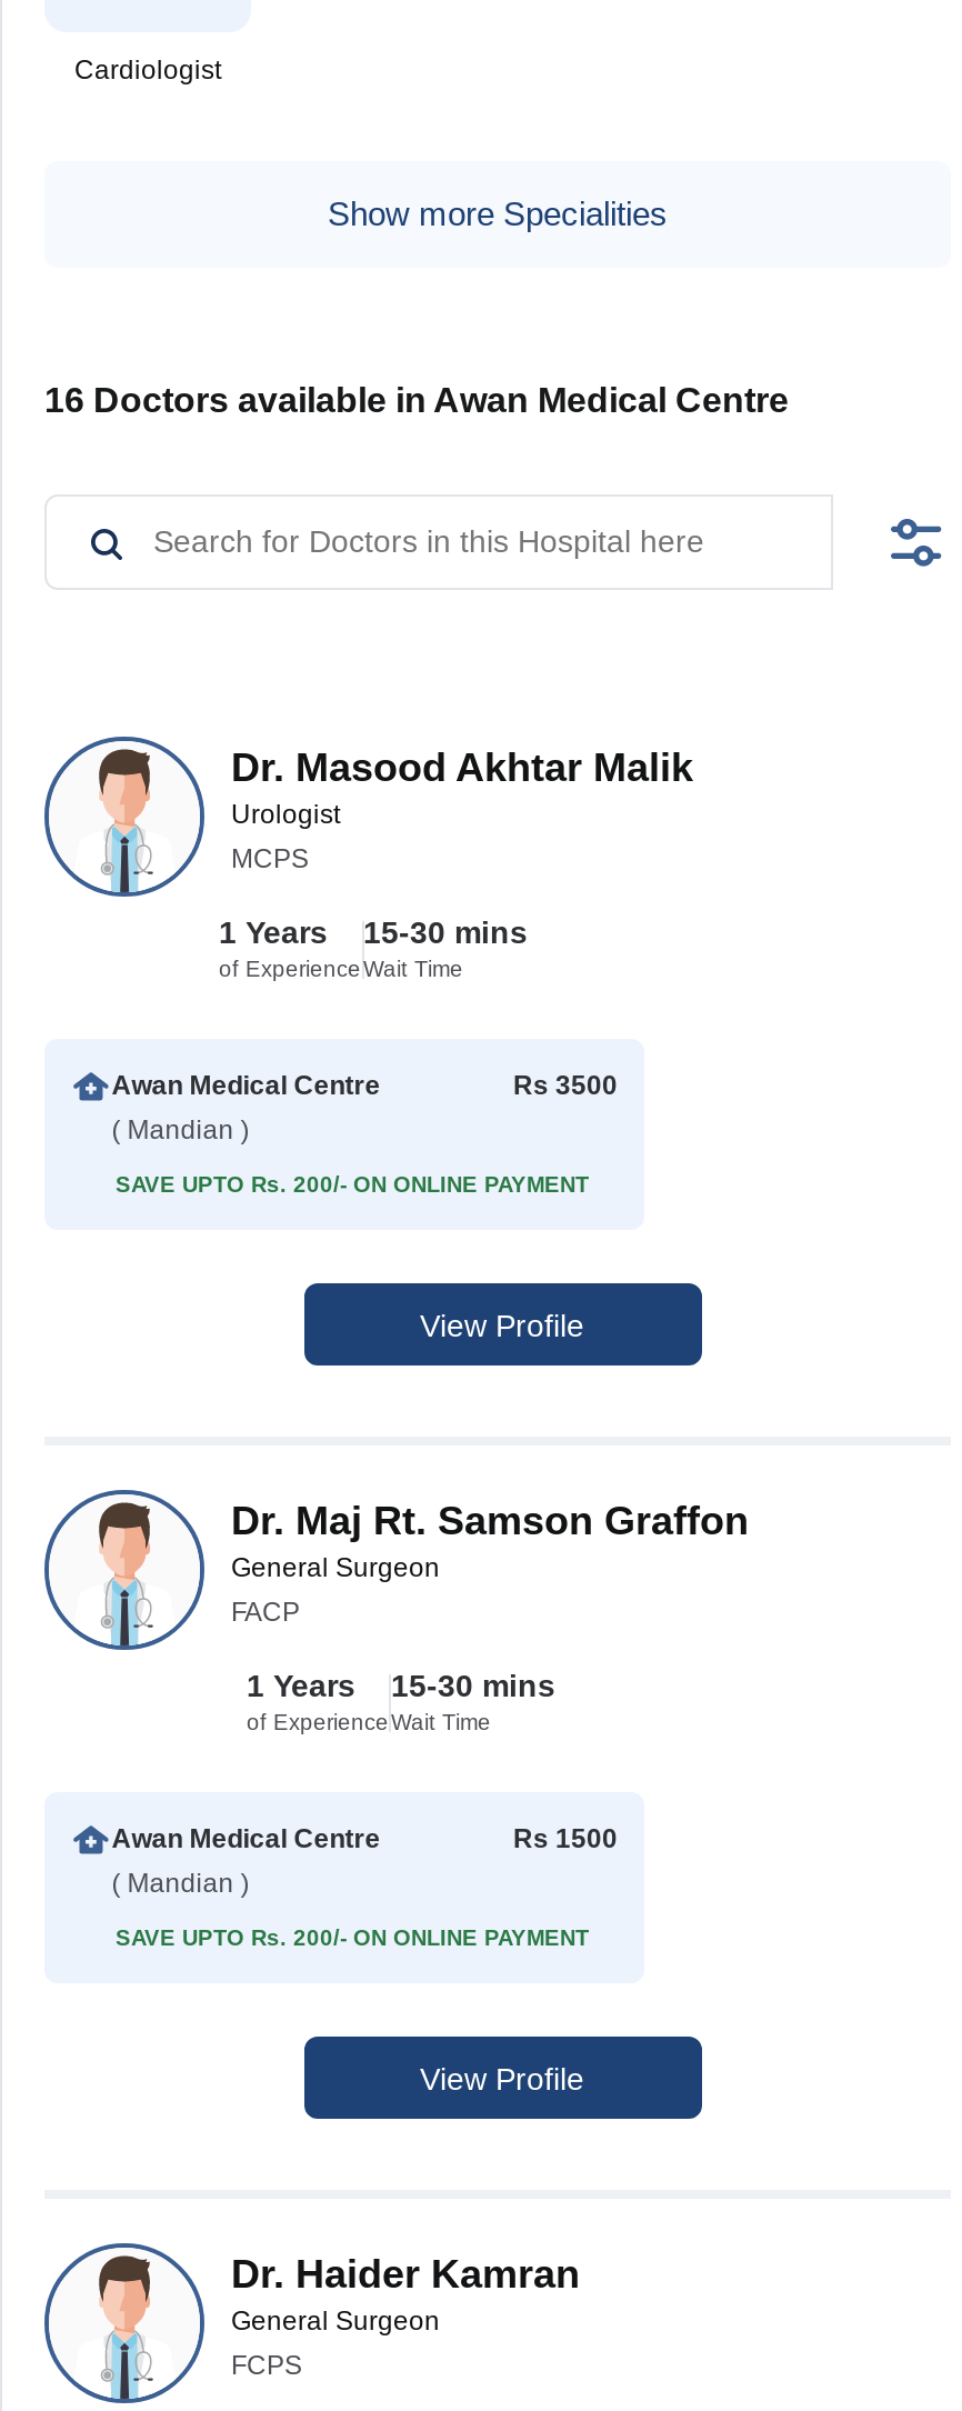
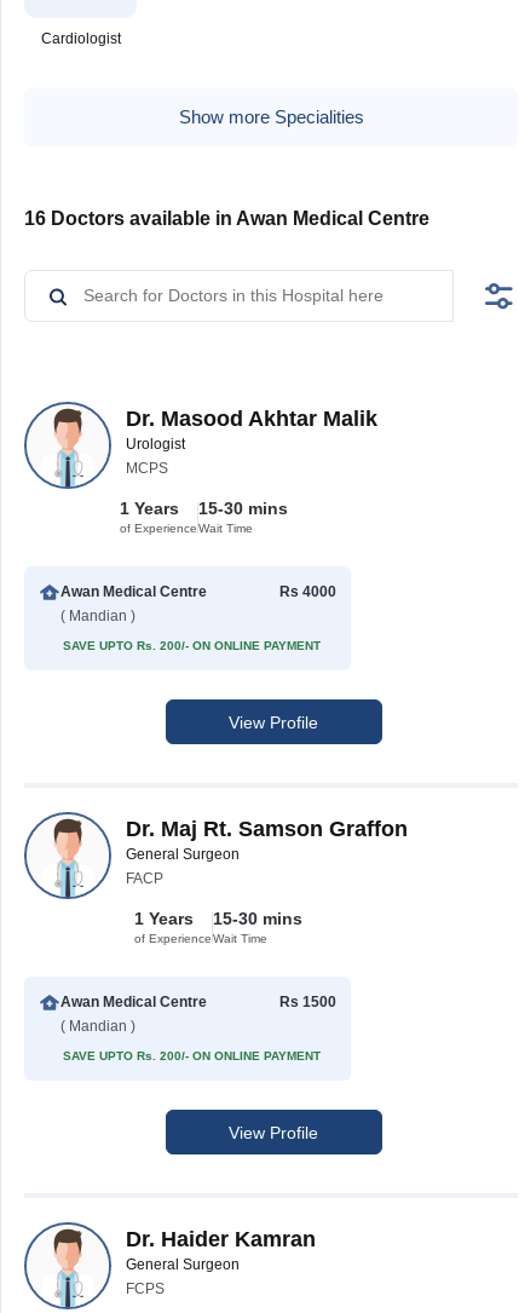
[513,1070,618,1101] Rs 3500 -> [279,583,336,600] Rs 4000

